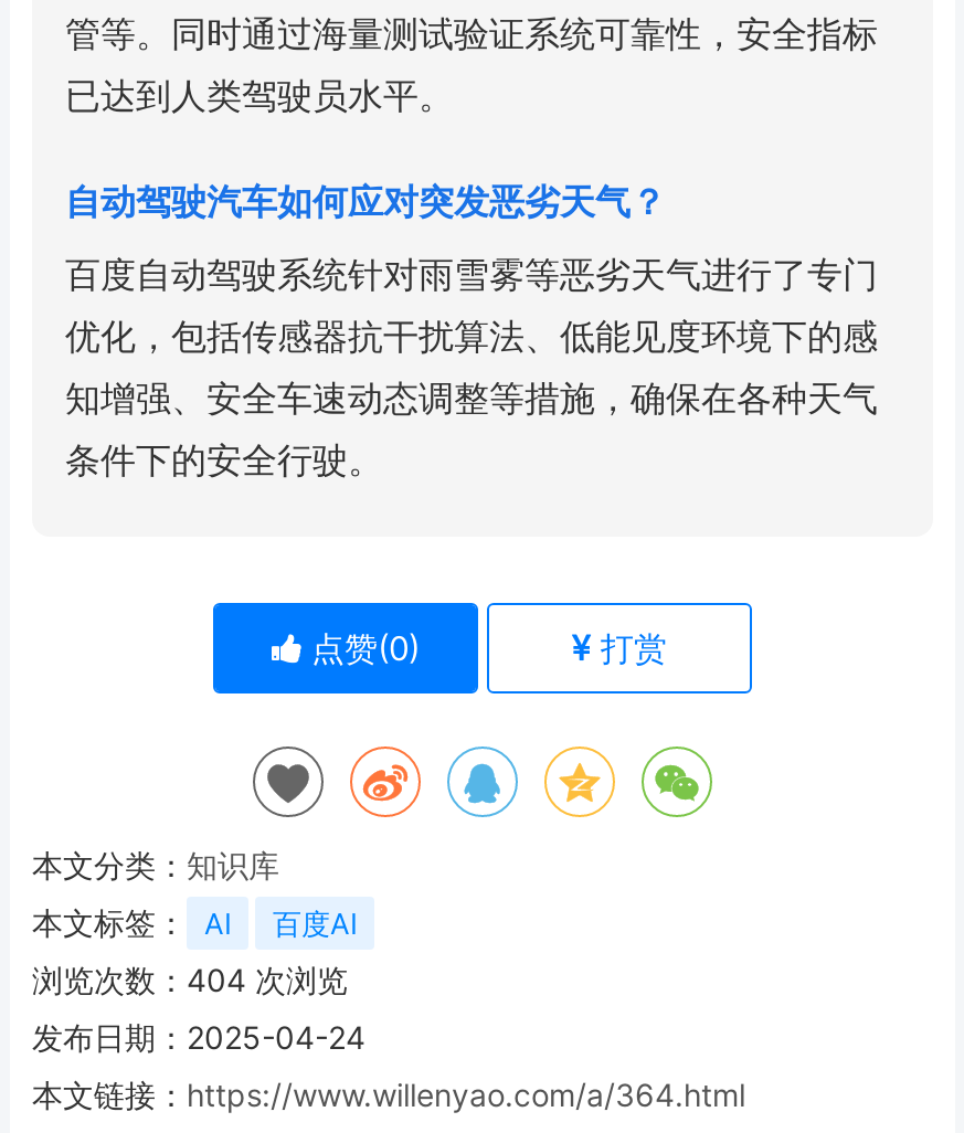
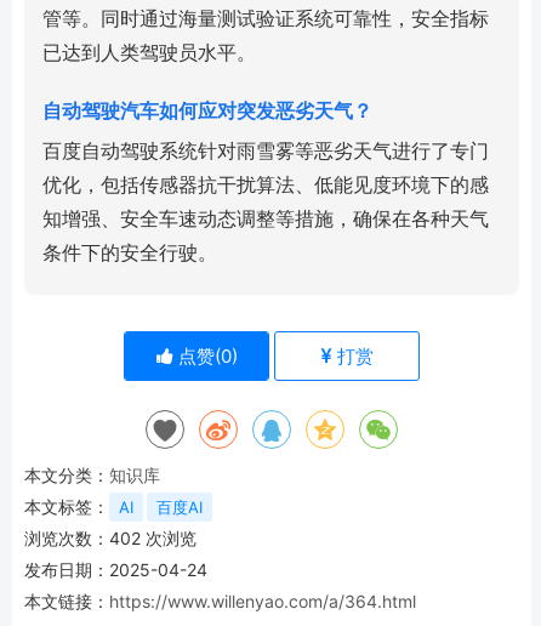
[32,961,348,998] 浏览次数：404次浏览 -> [24,528,197,548] 浏览次数：402次浏览

